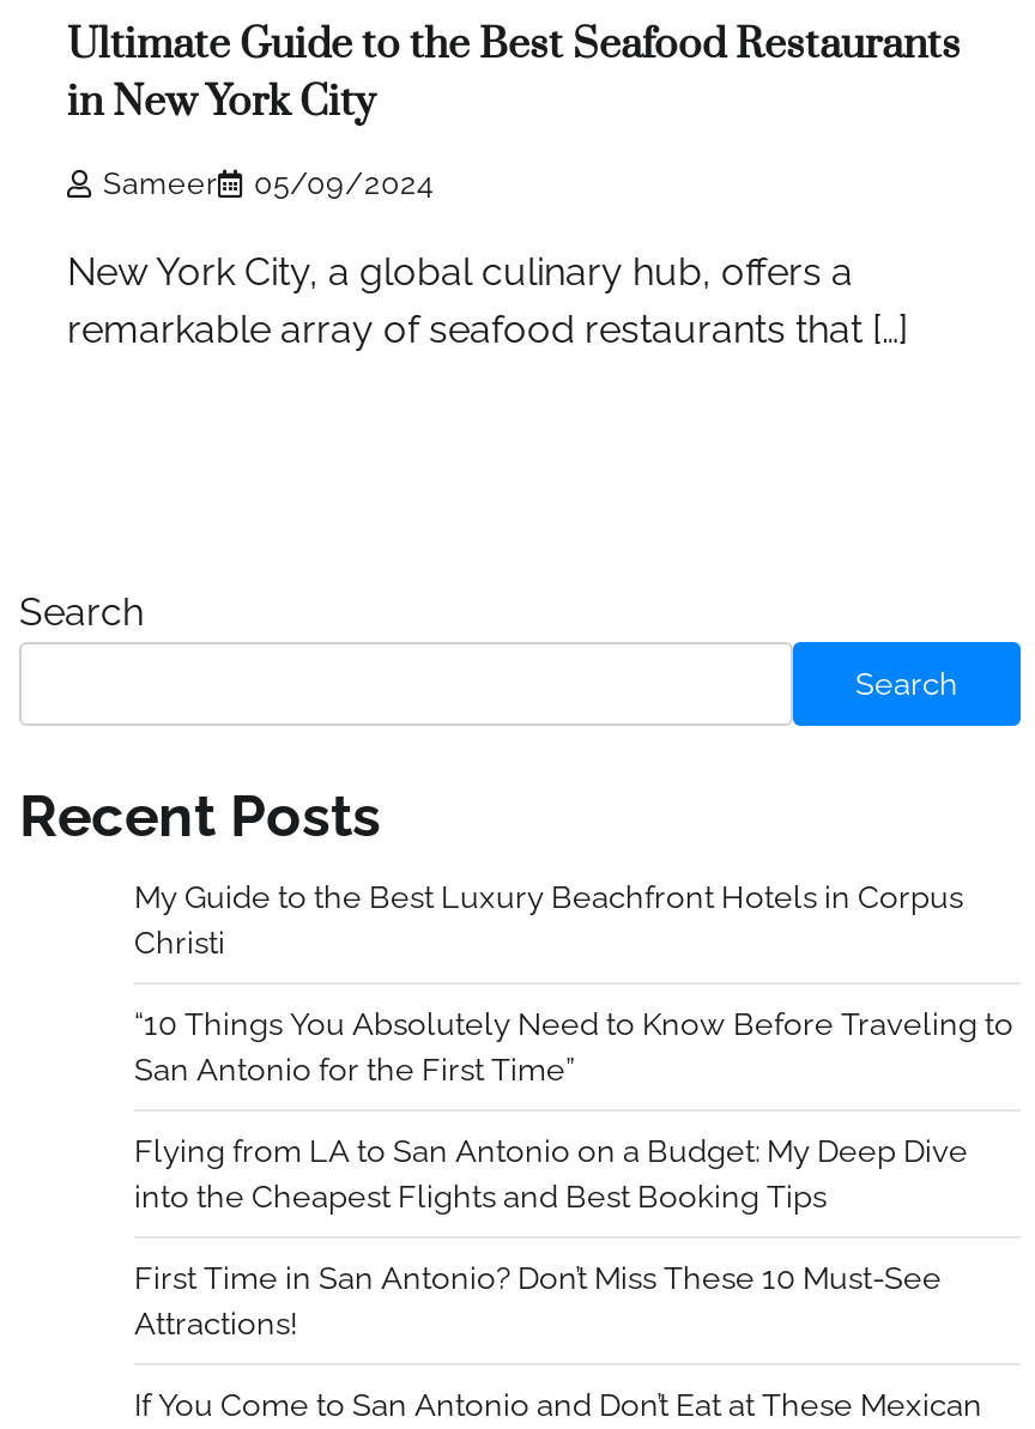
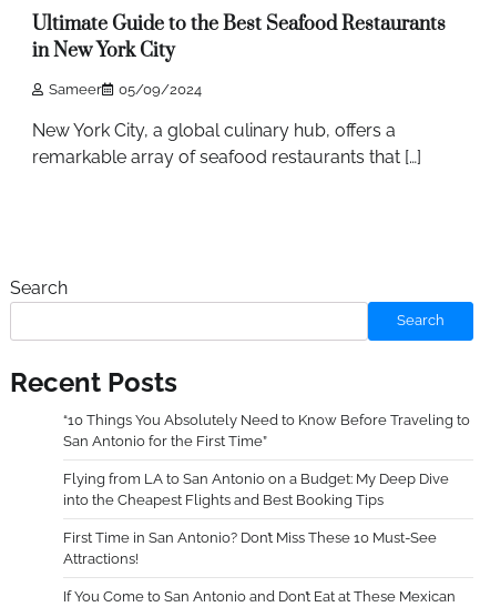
[134,880,963,961] My Guide to the Best Luxury Beachfront Hotels in Corpus | Christi -> none

